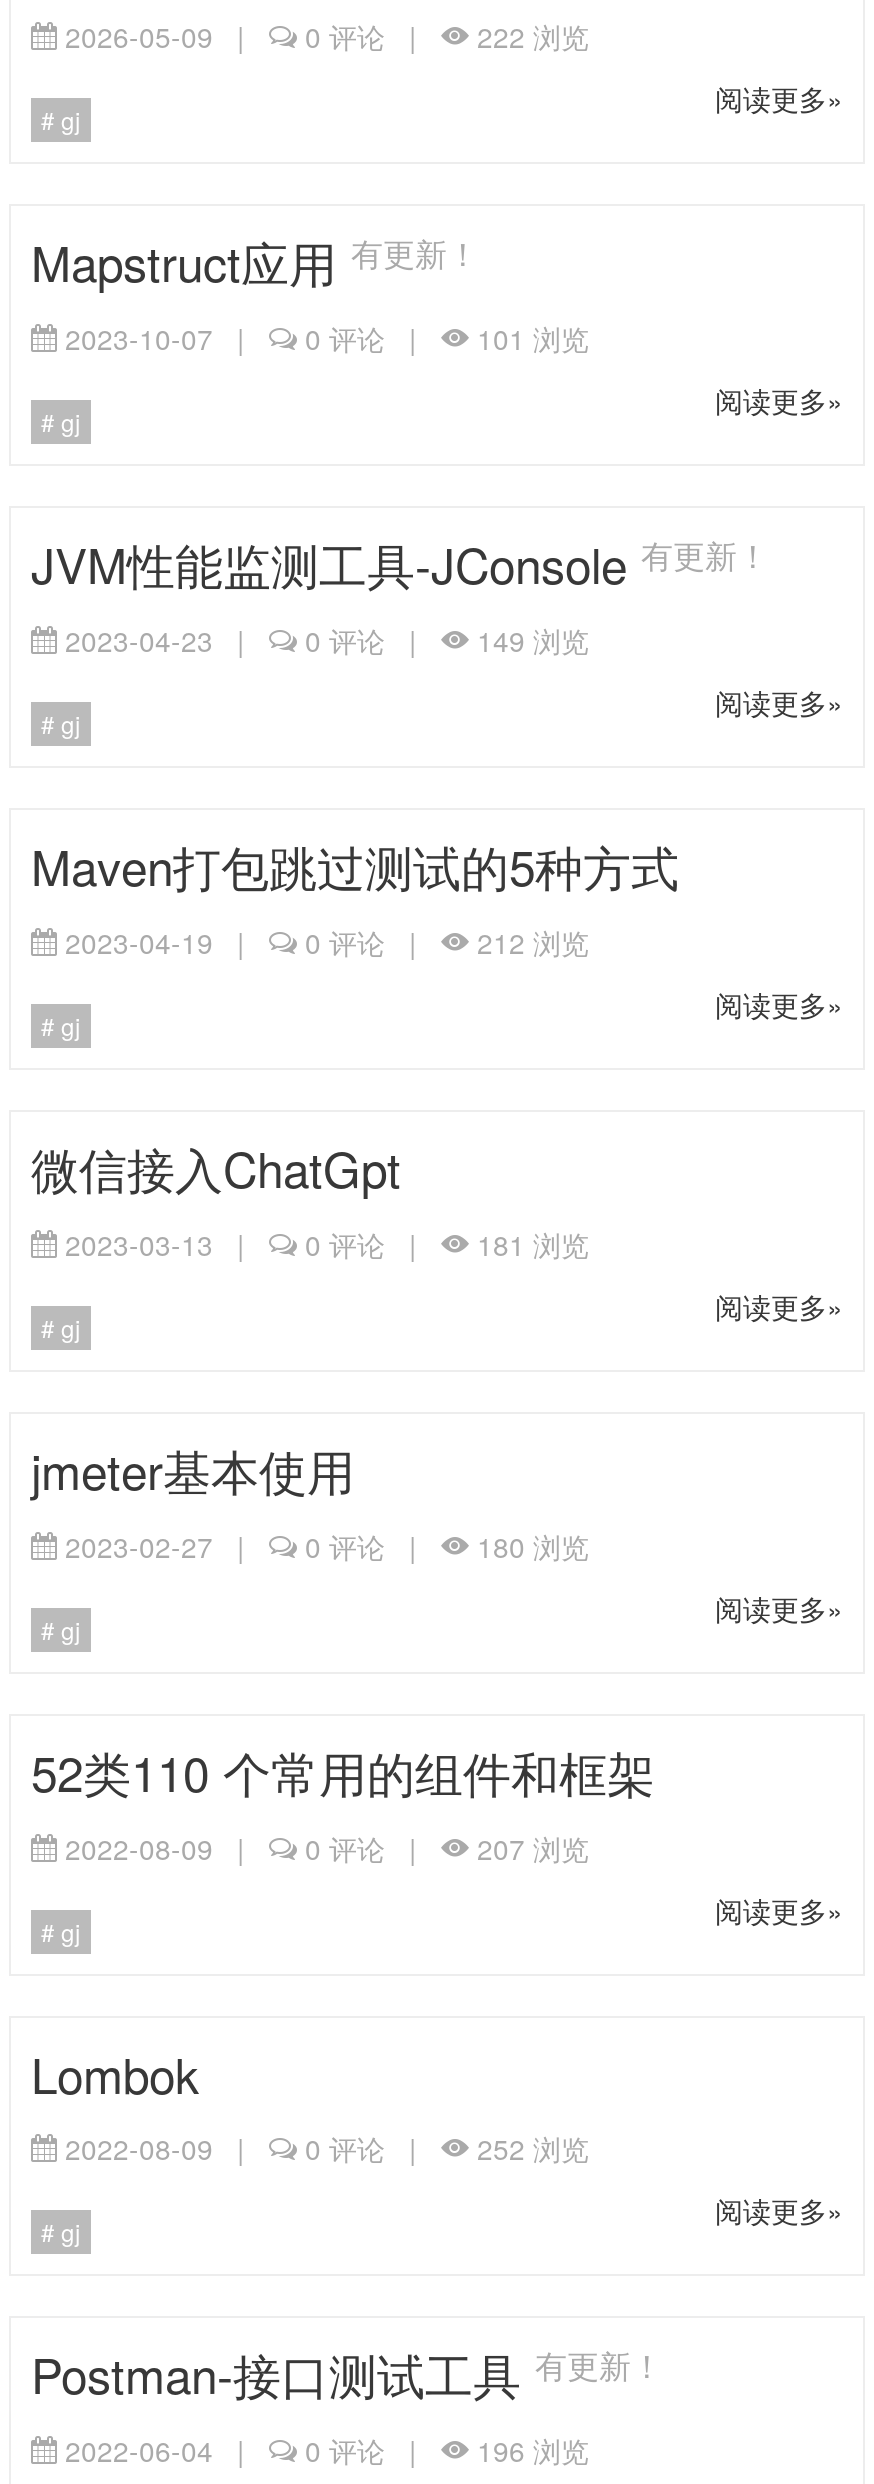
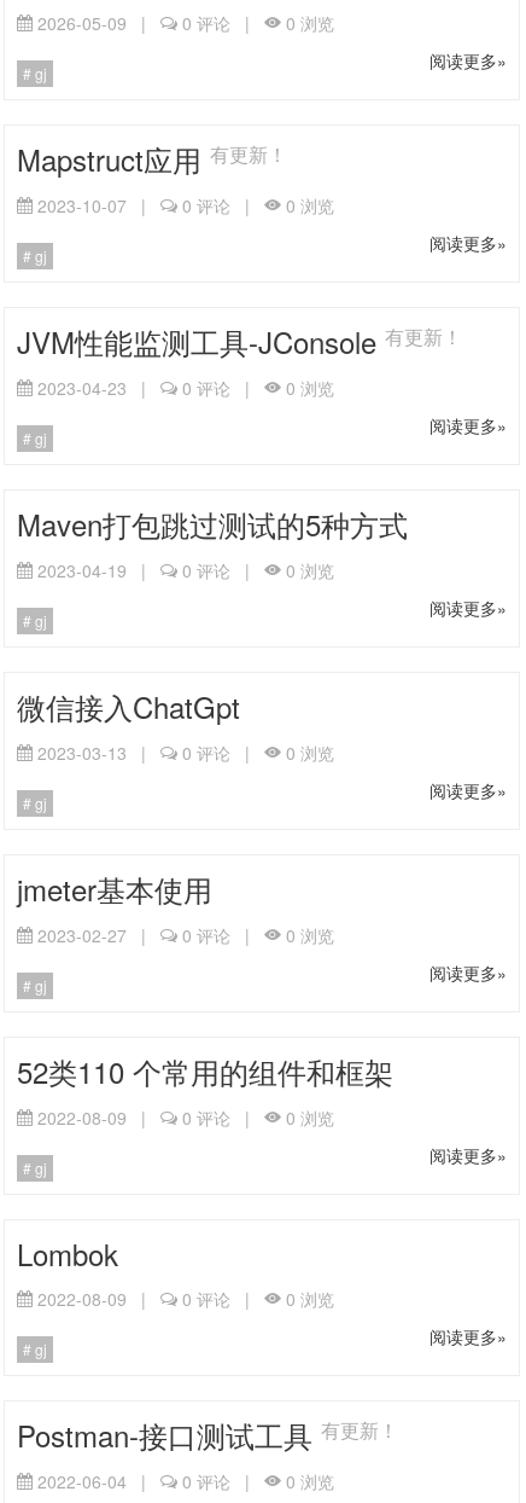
[477,16,589,56] 222浏览 -> [286,11,334,35] 0浏览
[477,318,589,358] 101浏览 -> [286,193,334,217] 0浏览
[477,620,589,660] 149浏览 -> [286,376,334,400] 0浏览
[477,922,589,962] 212浏览 -> [286,558,334,582] 0浏览
[477,1224,589,1264] 181浏览 -> [286,741,334,765] 0浏览
[477,1526,589,1566] 180浏览 -> [286,923,334,947] 0浏览
[477,1828,589,1868] 207浏览 -> [286,1106,334,1130] 0浏览
[477,2128,589,2168] 252浏览 -> [286,1287,334,1311] 0浏览
[477,2430,589,2470] 196浏览 -> [286,1469,334,1493] 0浏览

